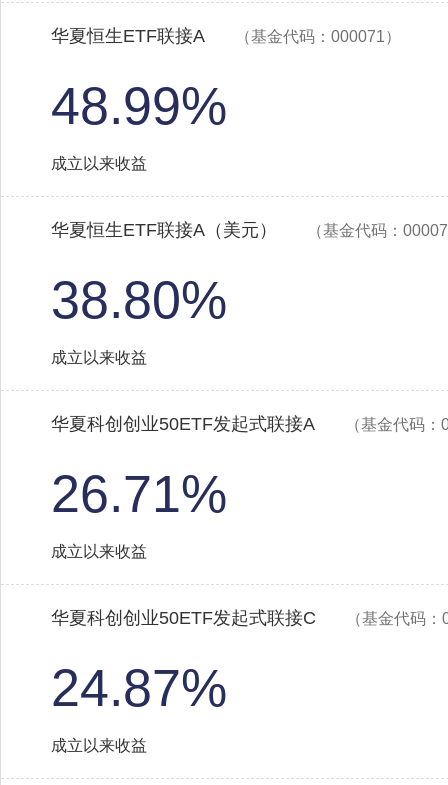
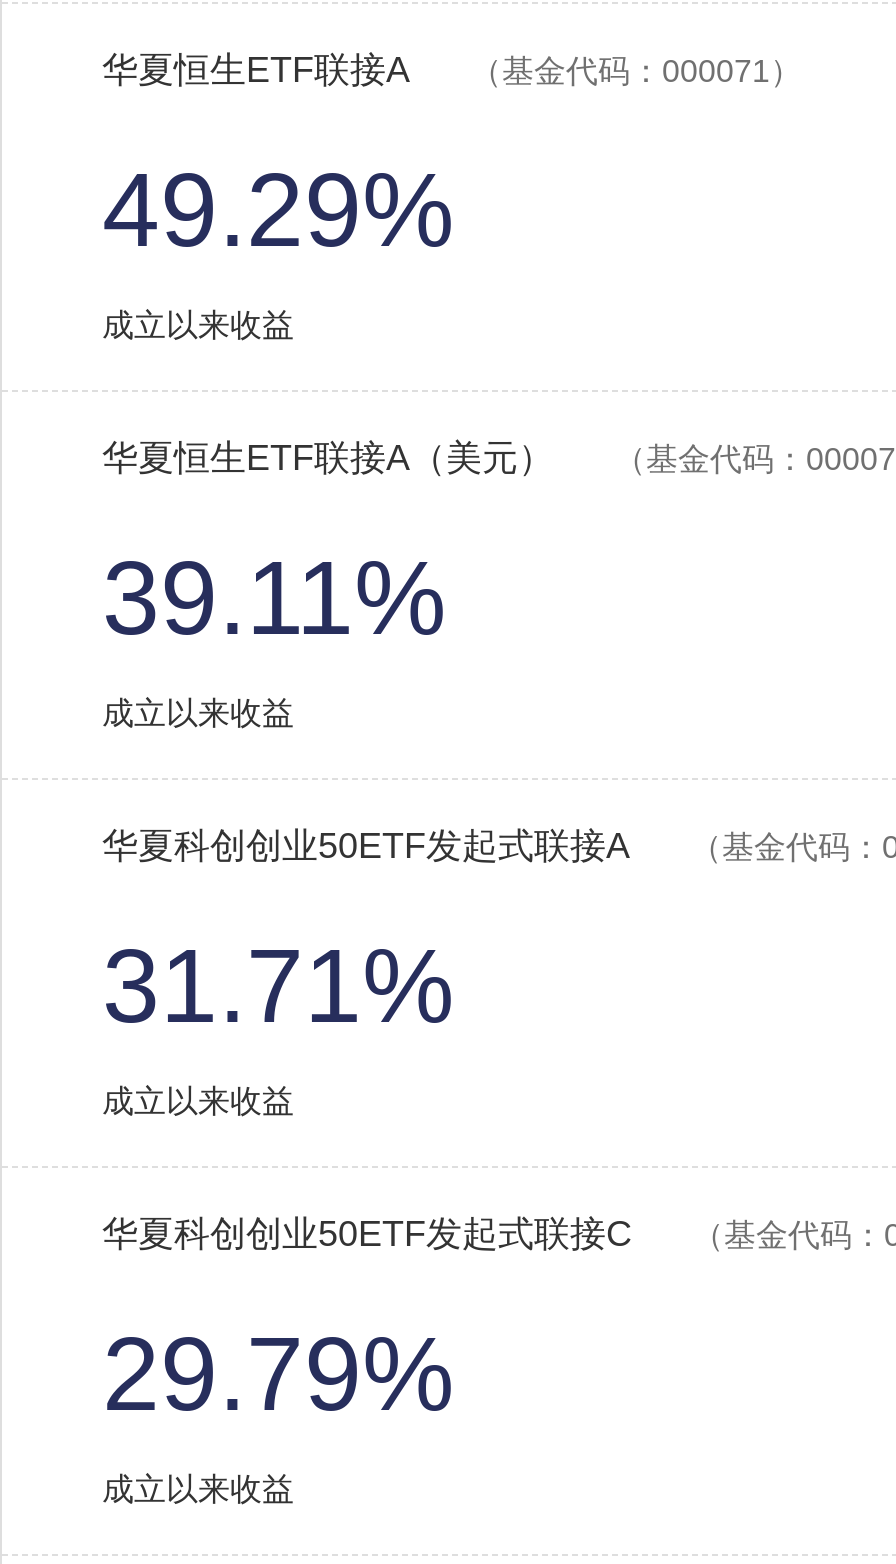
[51,77,227,135] 48.99% -> [102,152,454,268] 49.29%
[51,271,227,329] 38.80% -> [102,540,446,656] 39.11%
[51,465,227,523] 26.71% -> [102,928,454,1044] 31.71%
[51,659,227,717] 24.87% -> [102,1316,454,1432] 29.79%

